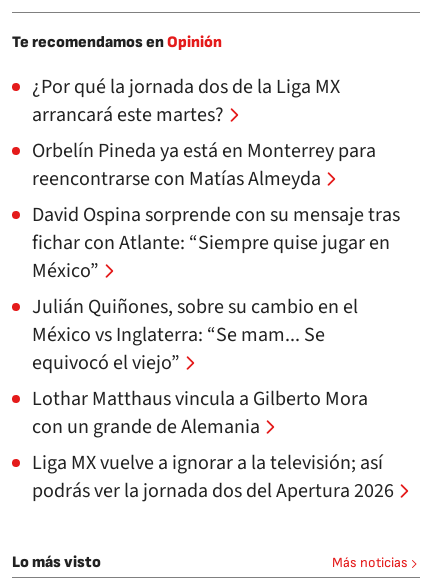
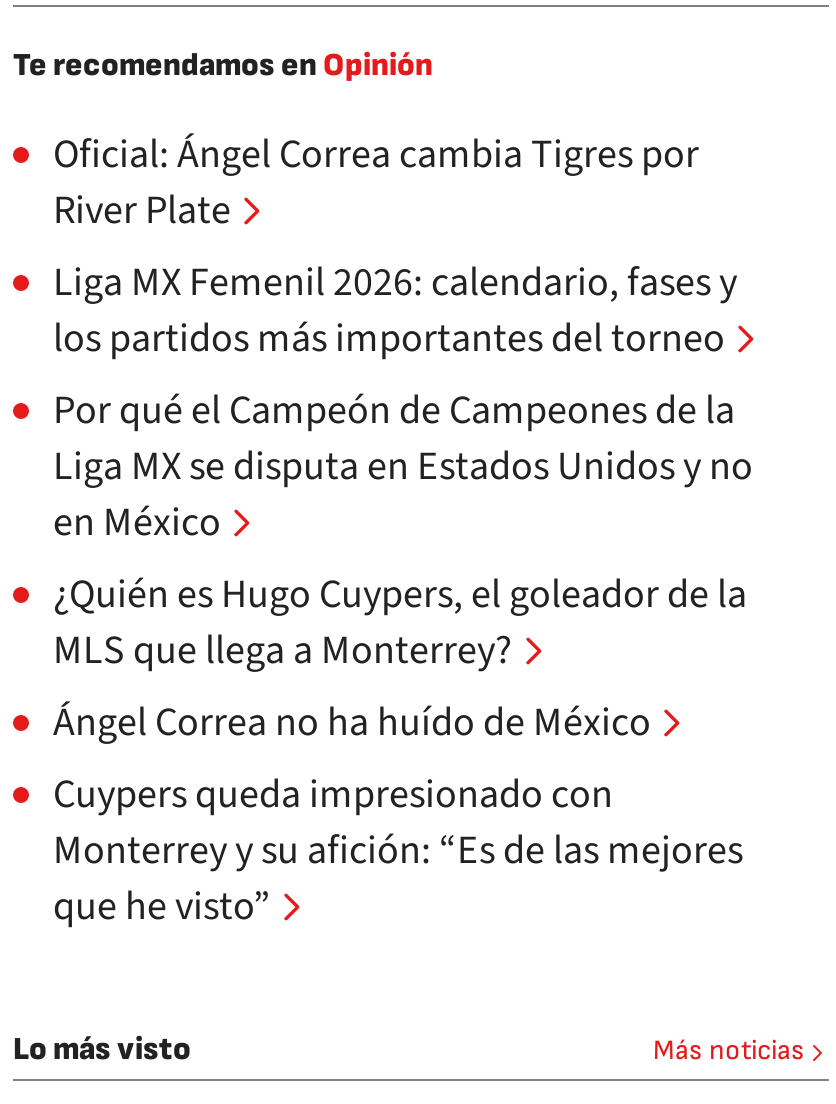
[32,73,400,505] ¿Por qué la jornada dos de la Liga MX | arrancará este martes? | Orbelín Pineda ya está en Monterrey para | reencontrarse con Matías Almeyda | David Ospina sorprende con su mensaje tras | fichar con Atlante: “Siempre quise jugar en | México” | Julián Quiñones, sobre su cambio en el | México vs Inglaterra: “Se mam... Se | equivocó el viejo” | Lothar Matthaus vincula a Gilberto Mora | con un grande de Alemania | Liga MX vuelve a ignorar a la televisión; así | podrás ver la jornada dos del Apertura 2026 -> [53,127,753,935] Oficial: Ángel Correa cambia Tigres por | River Plate | Liga MX Femenil 2026: calendario, fases y | los partidos más importantes del torneo | Por qué el Campeón de Campeones de la | Liga MX se disputa en Estados Unidos y no | en México | ¿Quién es Hugo Cuypers, el goleador de la | MLS que llega a Monterrey? | Ángel Correa no ha huído de México | Cuypers queda impresionado con | Monterrey y su afición: “Es de las mejores | que he visto”

